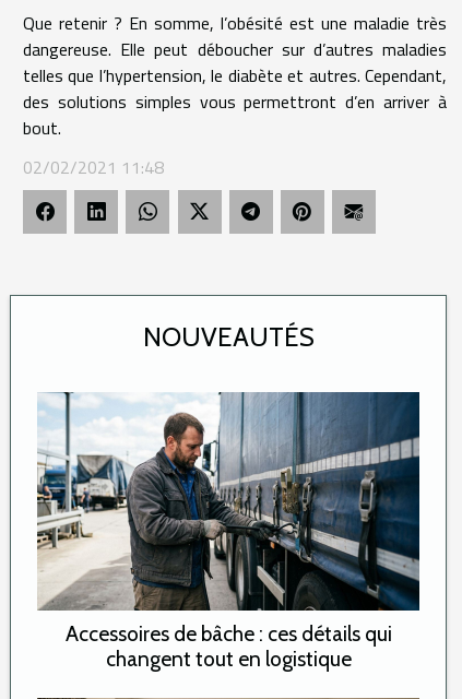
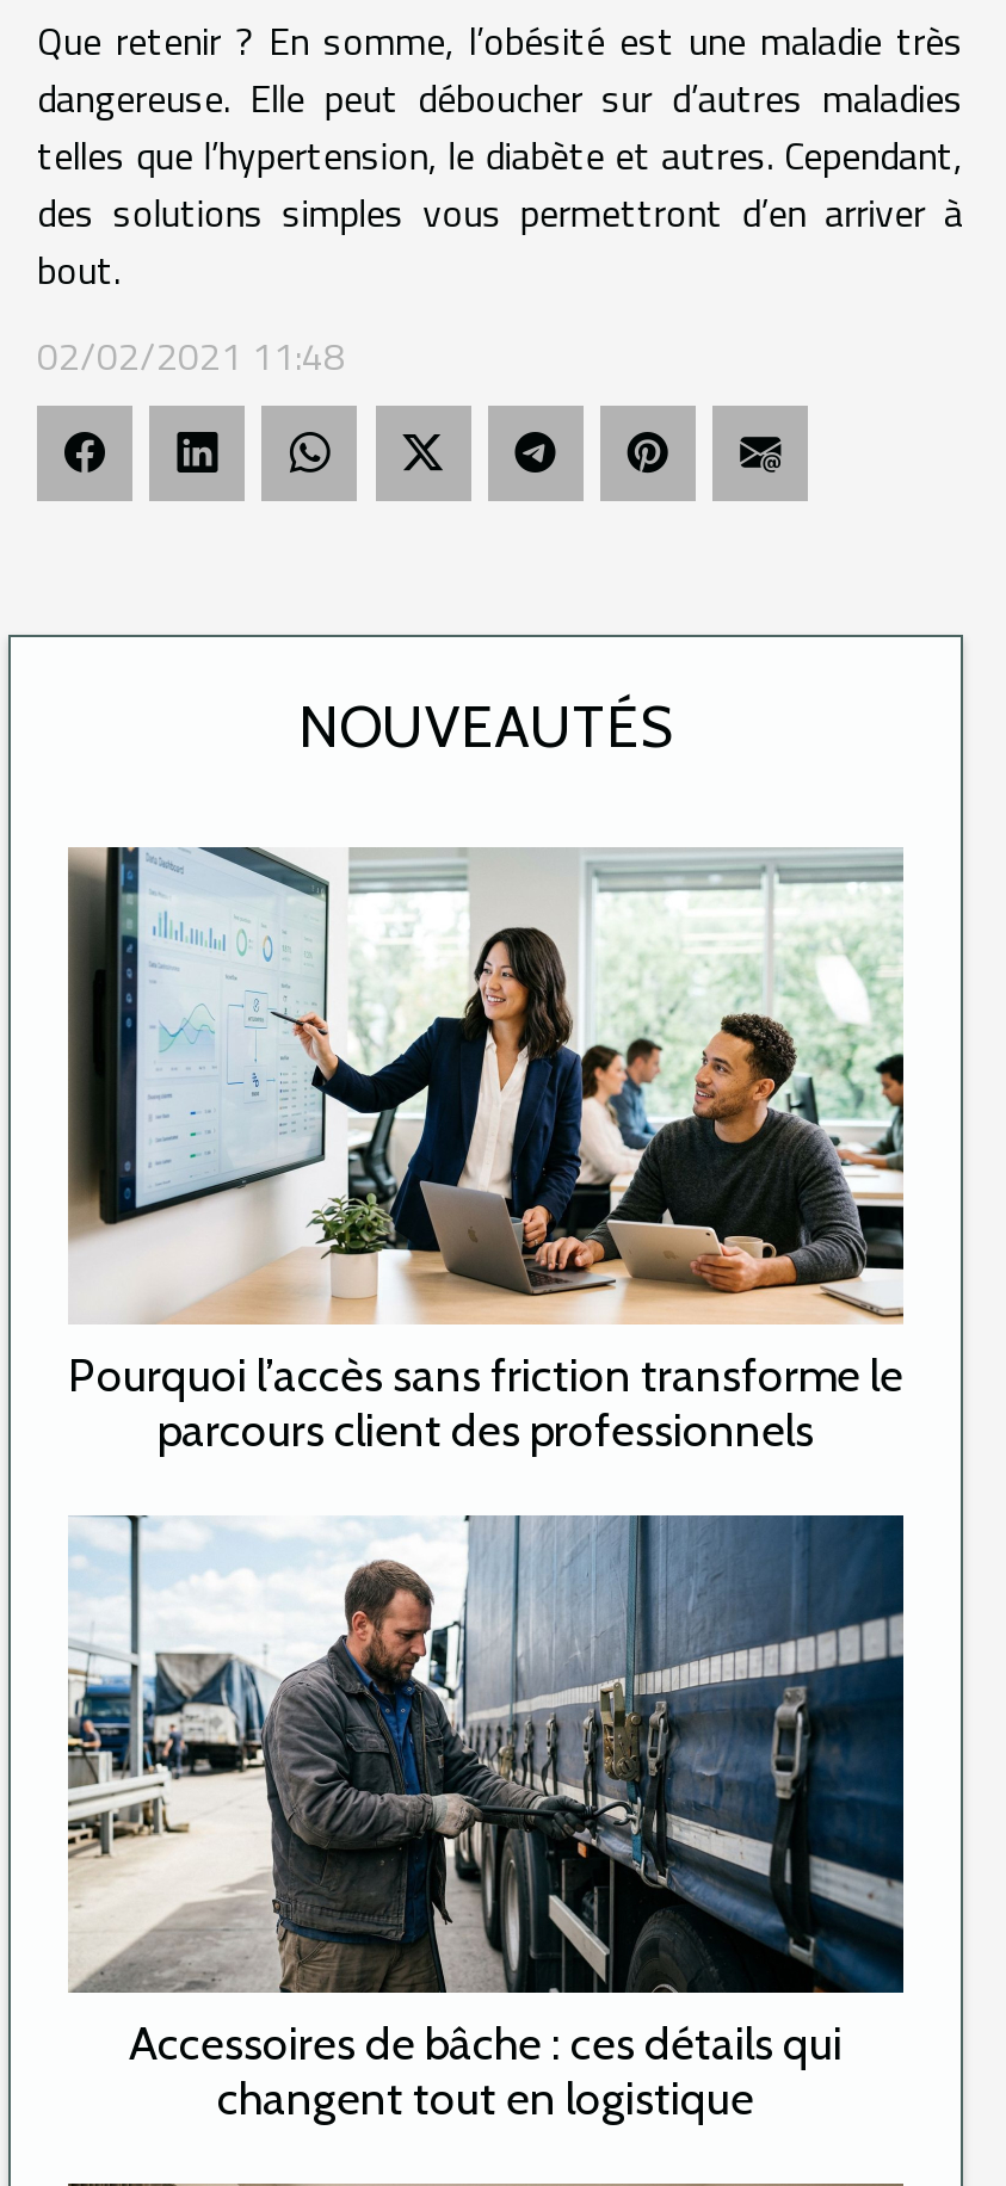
none -> [66,845,906,1458] [image] | Pourquoi l’accès sans friction transforme le | parcours client des professionnels

